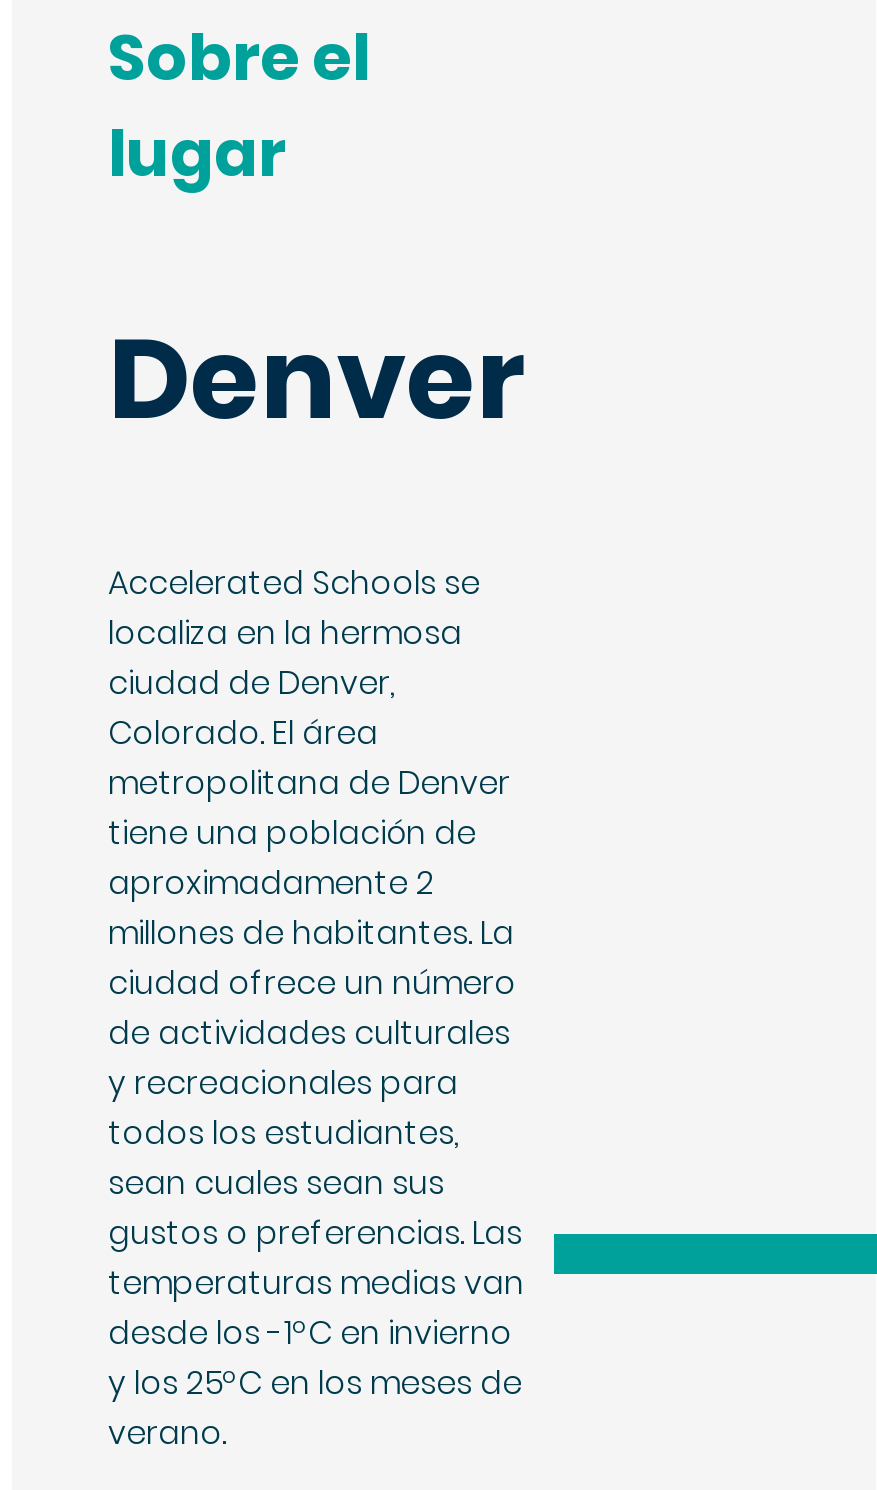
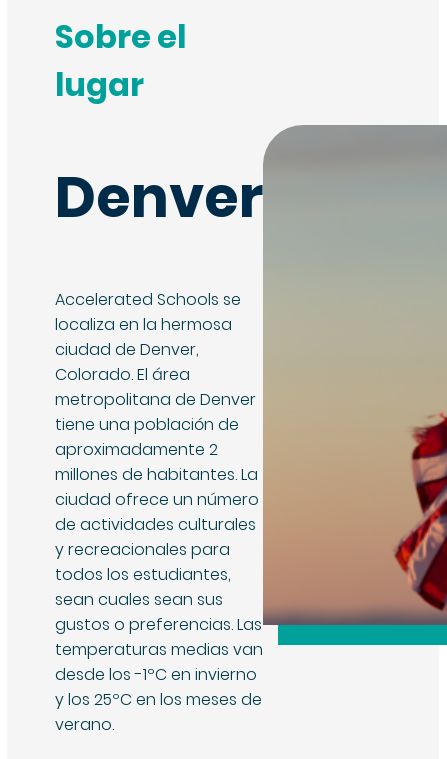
none -> [262,124,444,626] [image]

